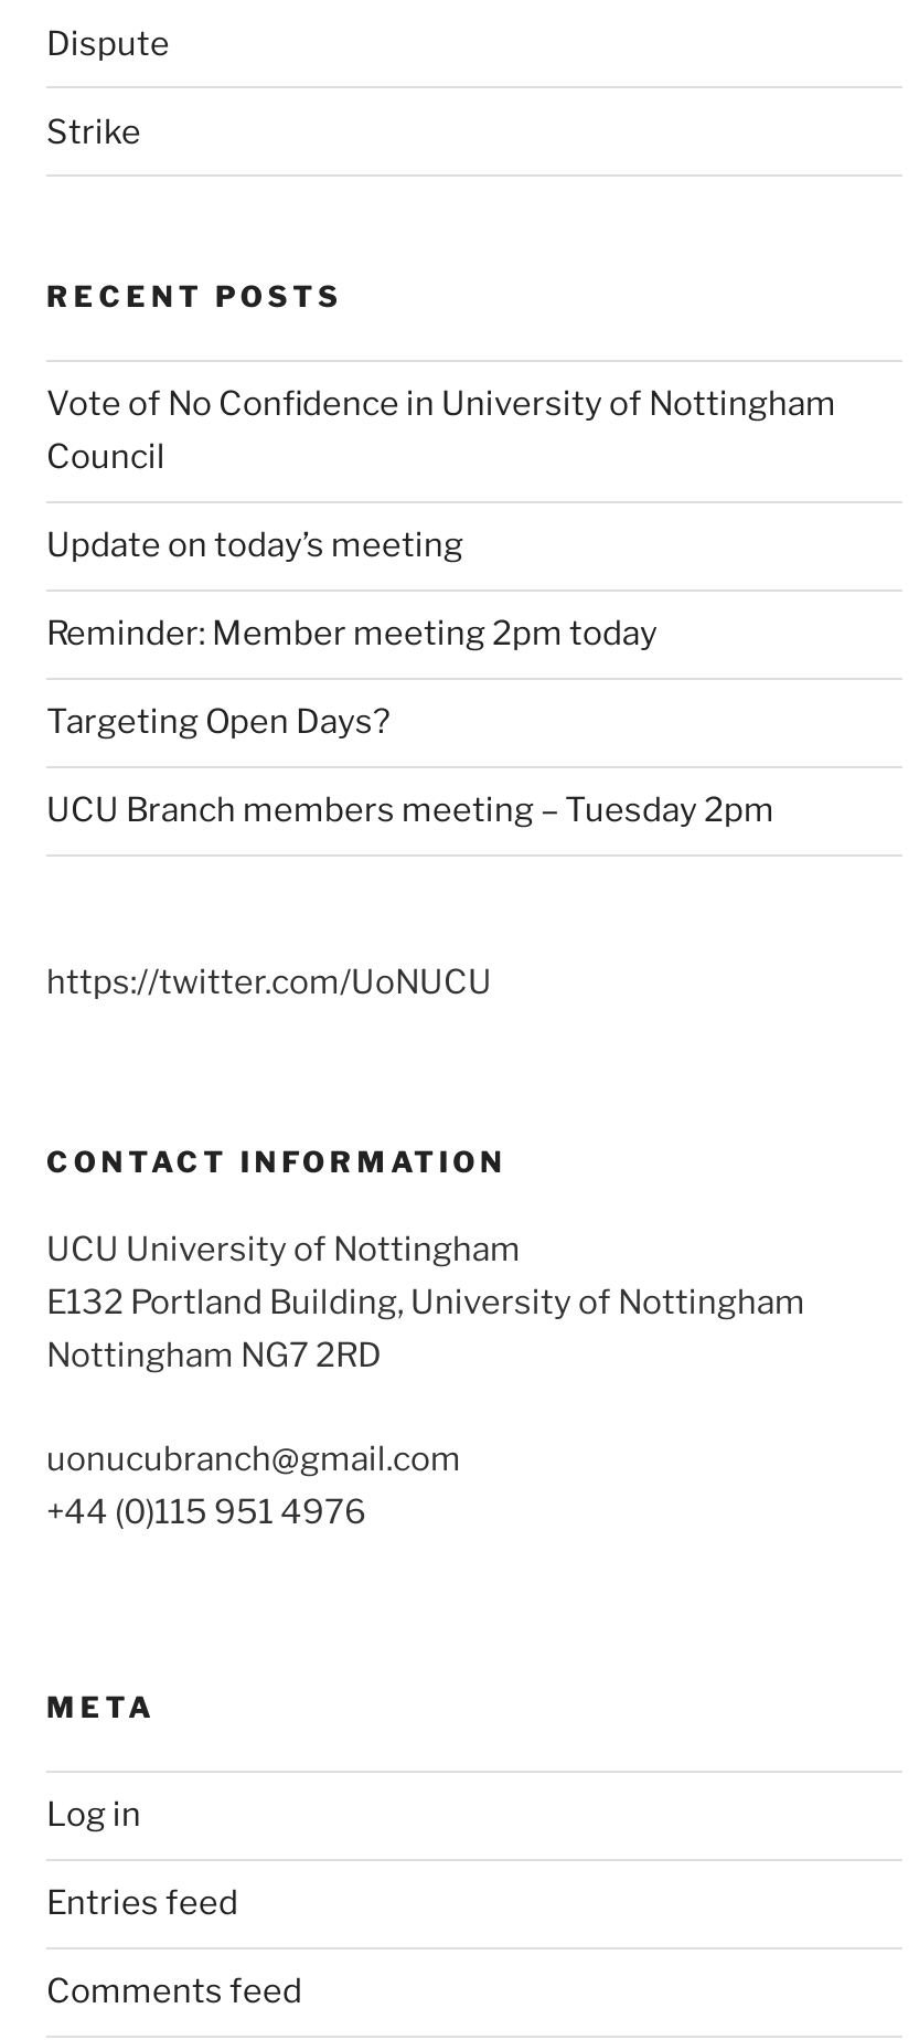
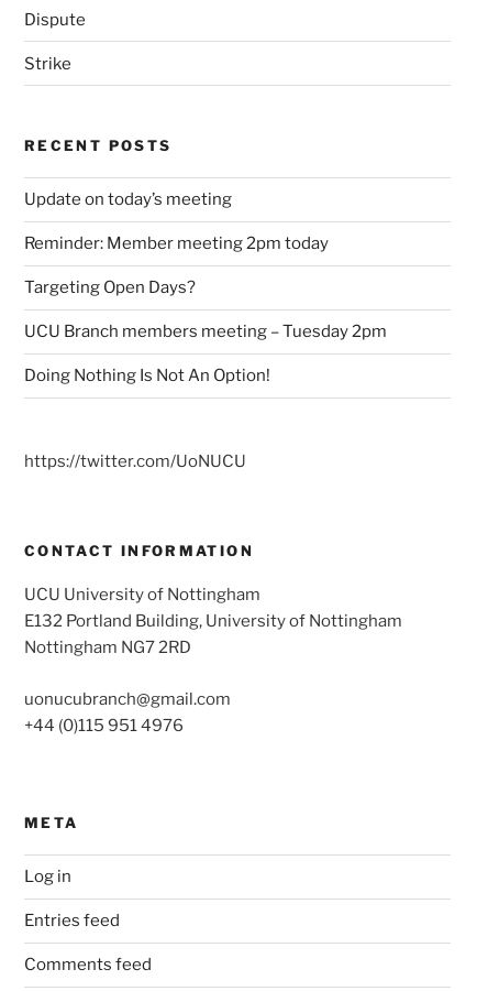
[46,385,836,477] Vote of No Confidence in University of Nottingham | Council -> none
moved [46,526,774,831] -> [24,190,387,342]: Update on today’s meeting | Reminder: Member meeting 2pm today | Targeting Open Days? | UCU Branch members meeting – Tuesday 2pm
none -> [24,366,270,386] Doing Nothing Is Not An Option!

